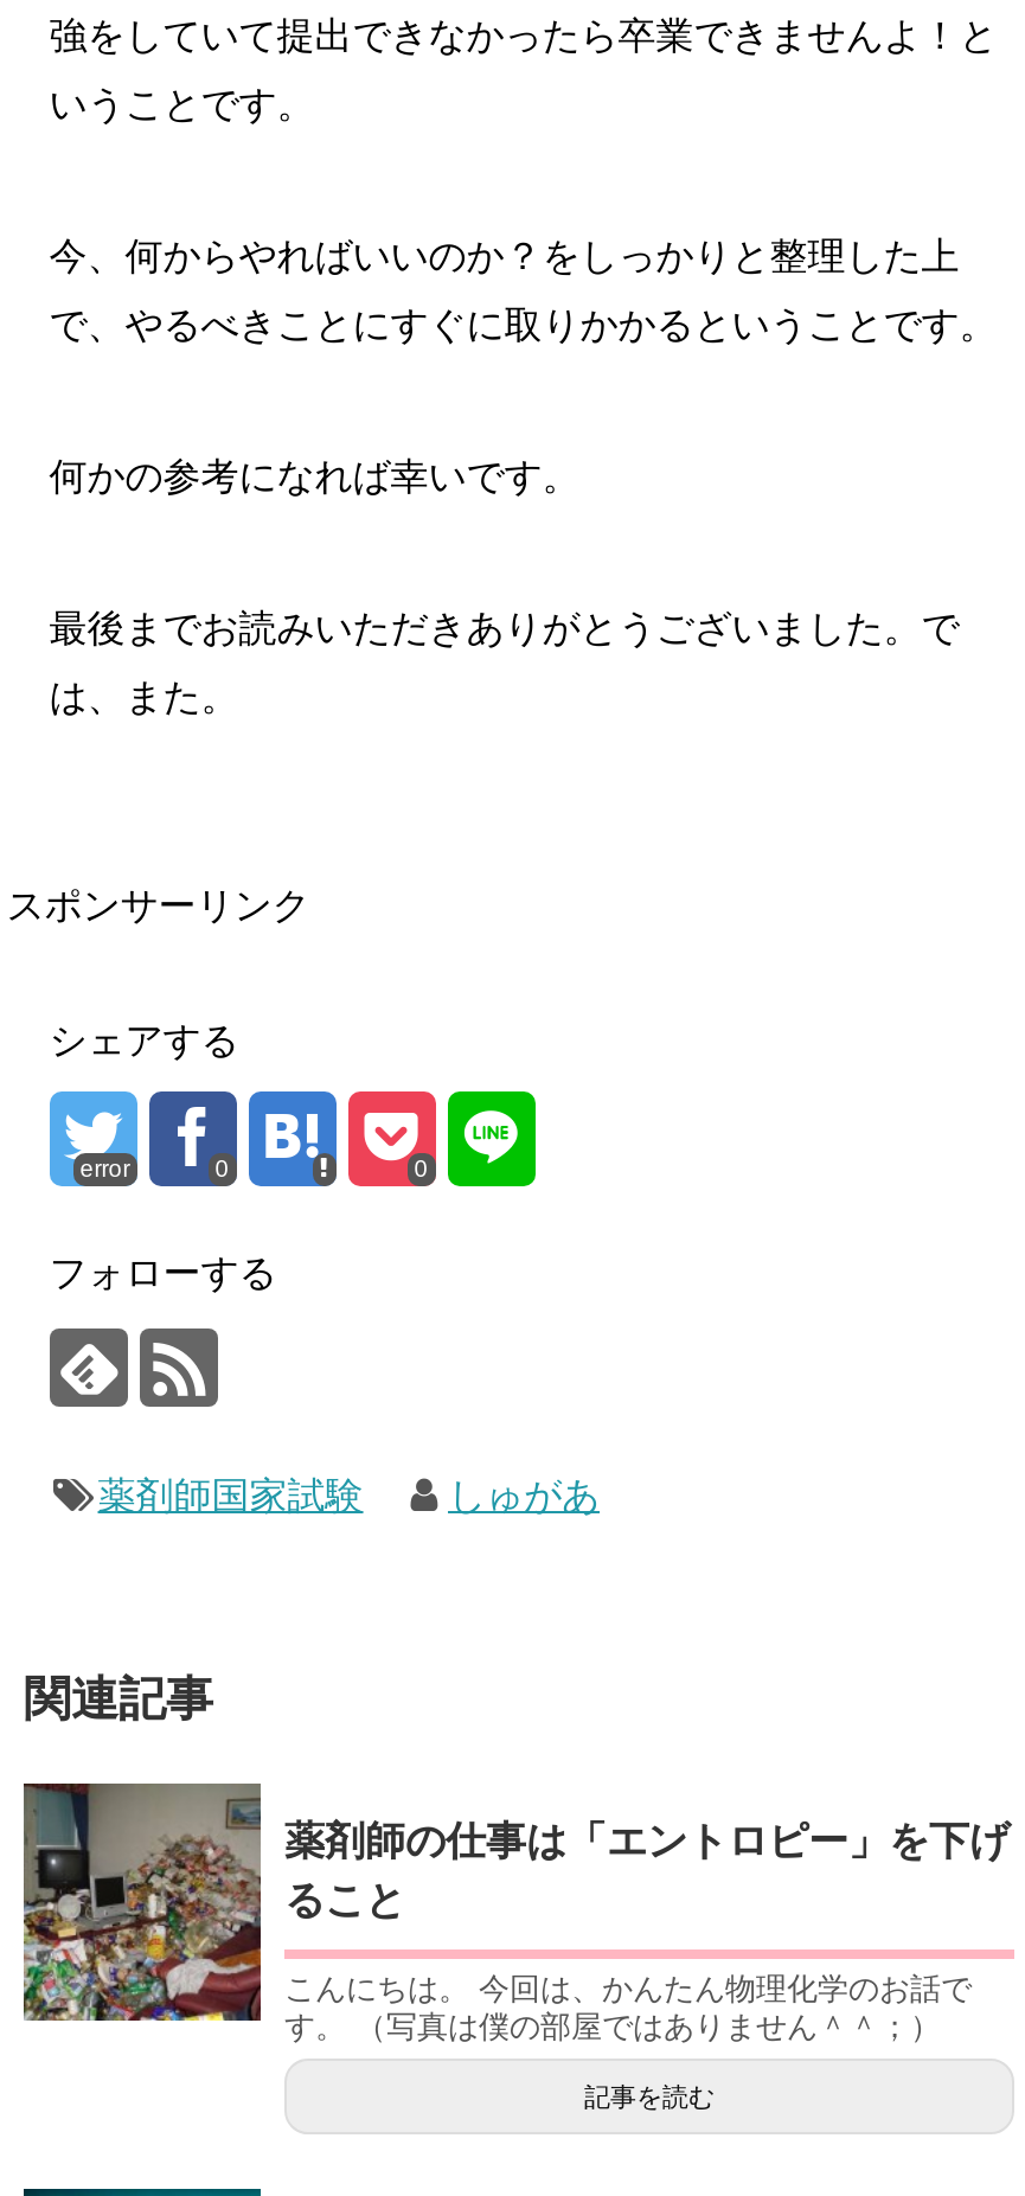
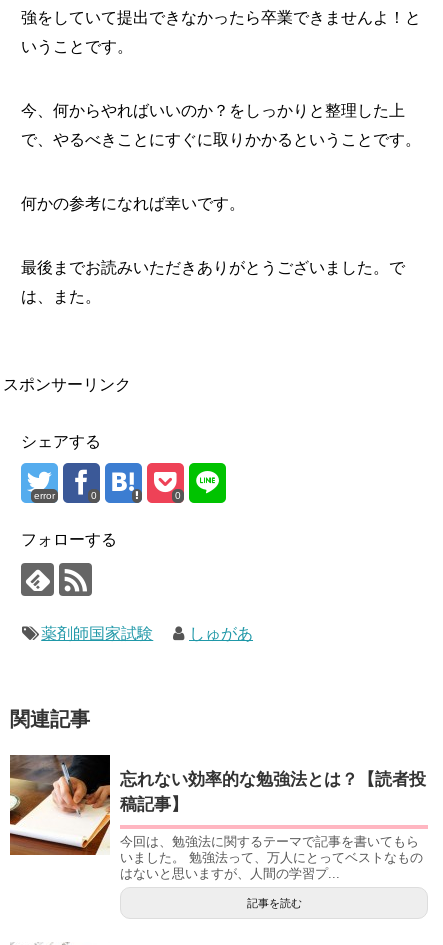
[21,1781,1010,2023] [image] | 薬剤師の仕事は「エントロピー」を下げ | ること -> [9,754,426,856] [image] | 忘れない効率的な勉強法とは？【読者投 | 稿記事】
[284,1971,972,2045] こんにちは。 今回は、かんたん物理化学のお話で | す。 （写真は僕の部屋ではありません＾＾；） -> [120,834,423,881] 今回は、勉強法に関するテーマで記事を書いてもら | いました。 勉強法って、万人にとってベストなもの | はないと思いますが、人間の学習プ...

